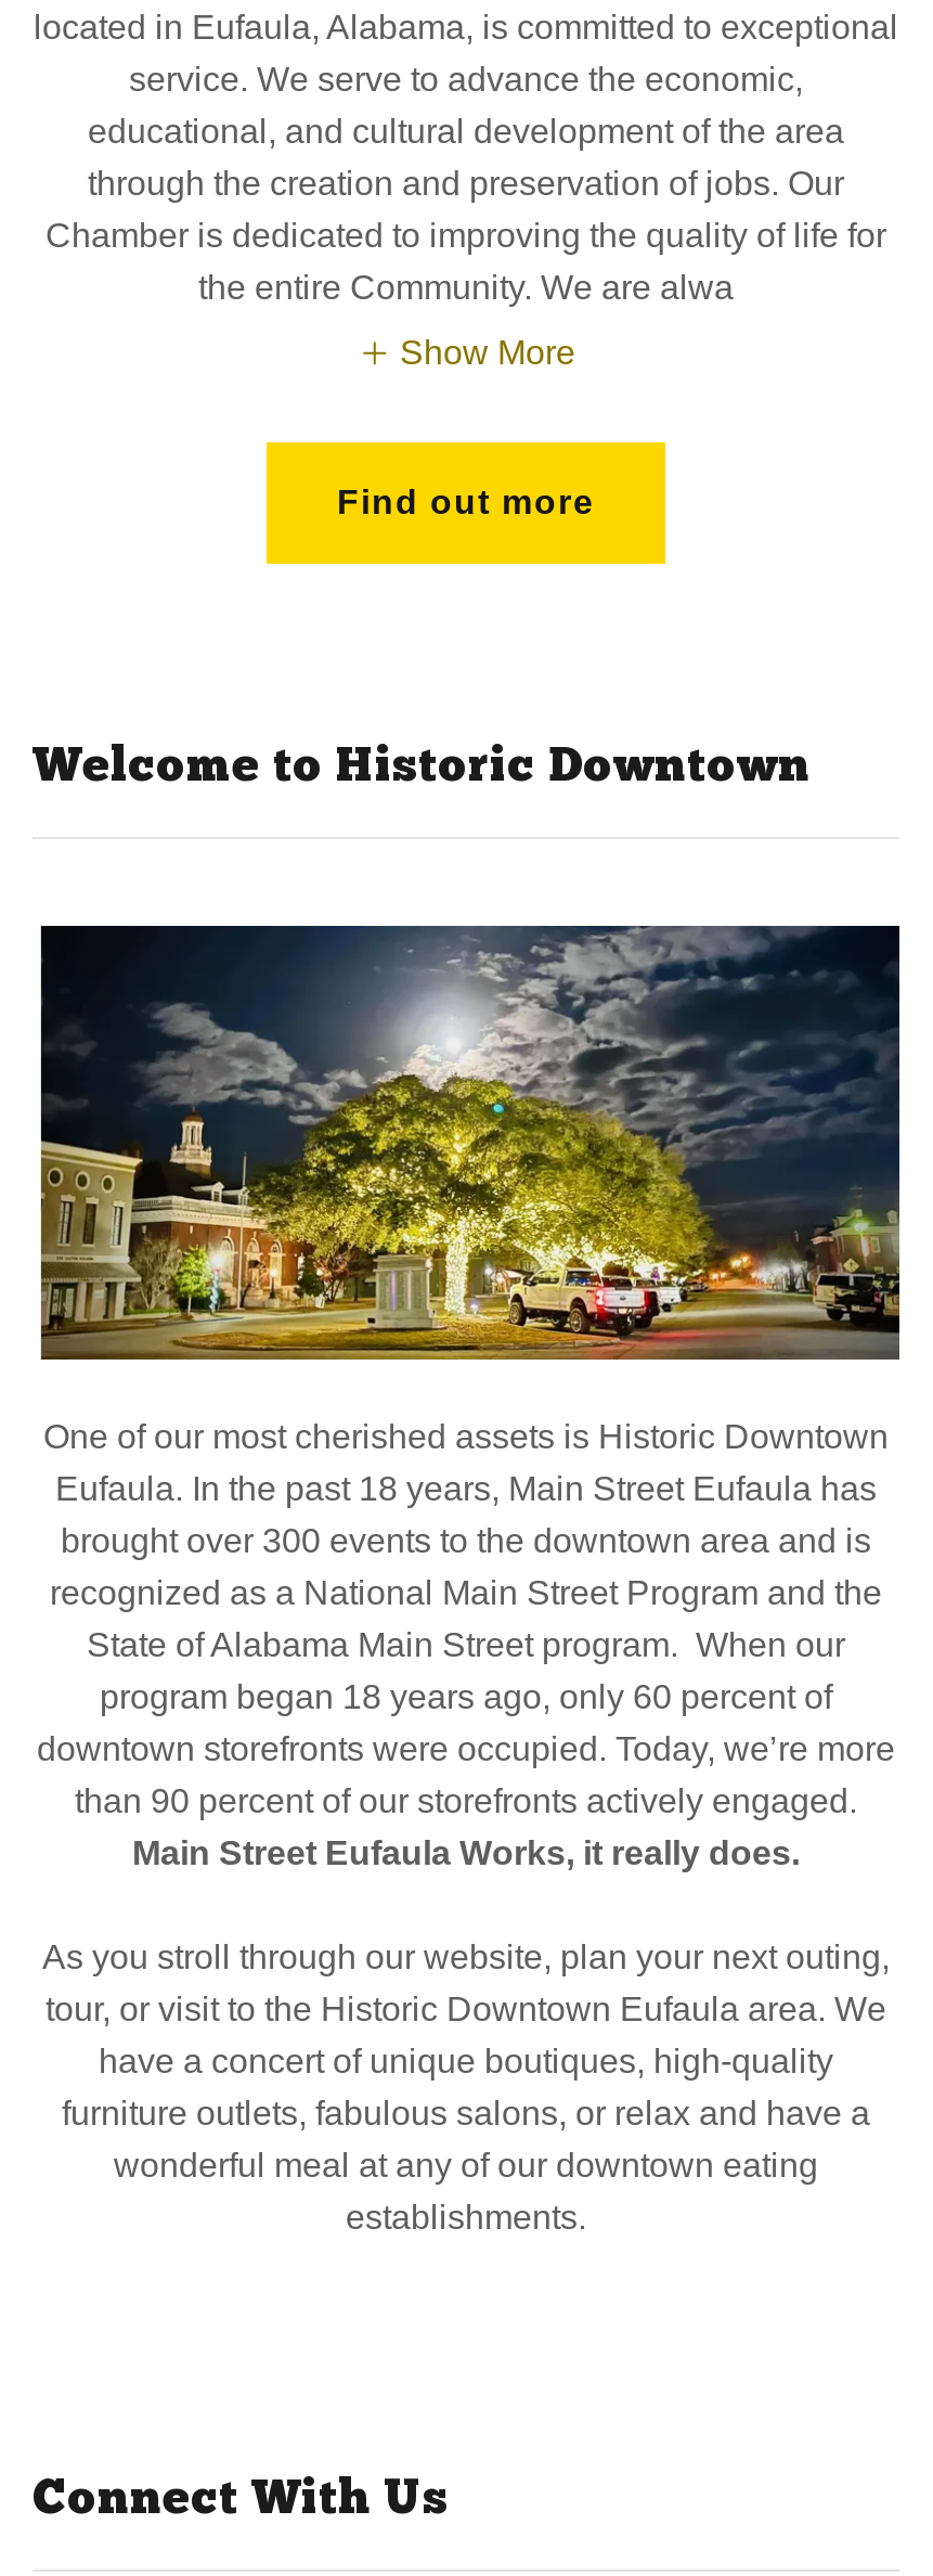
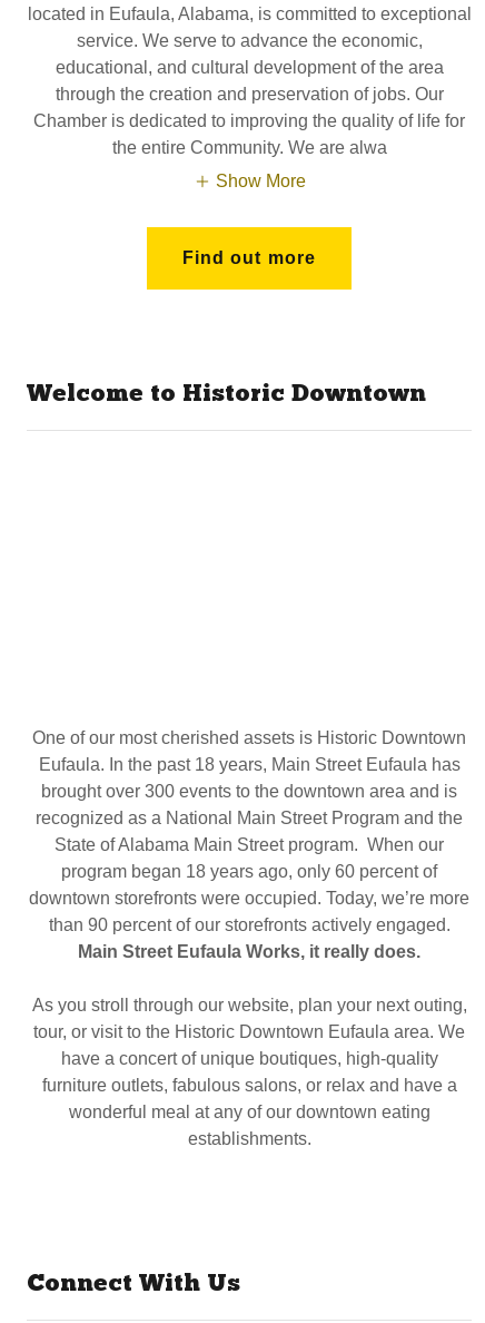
[39,924,902,1362] [image] -> none

